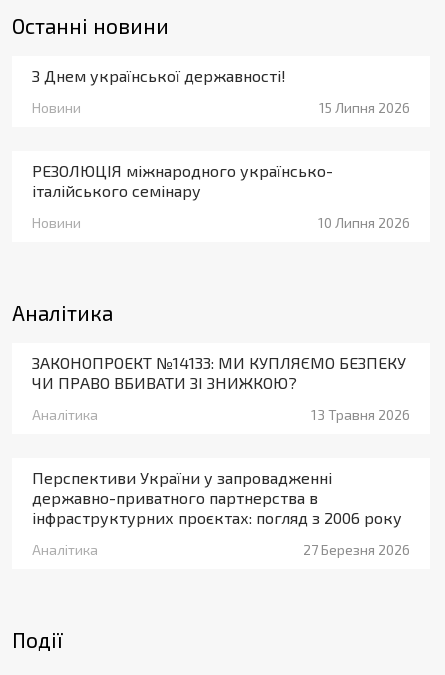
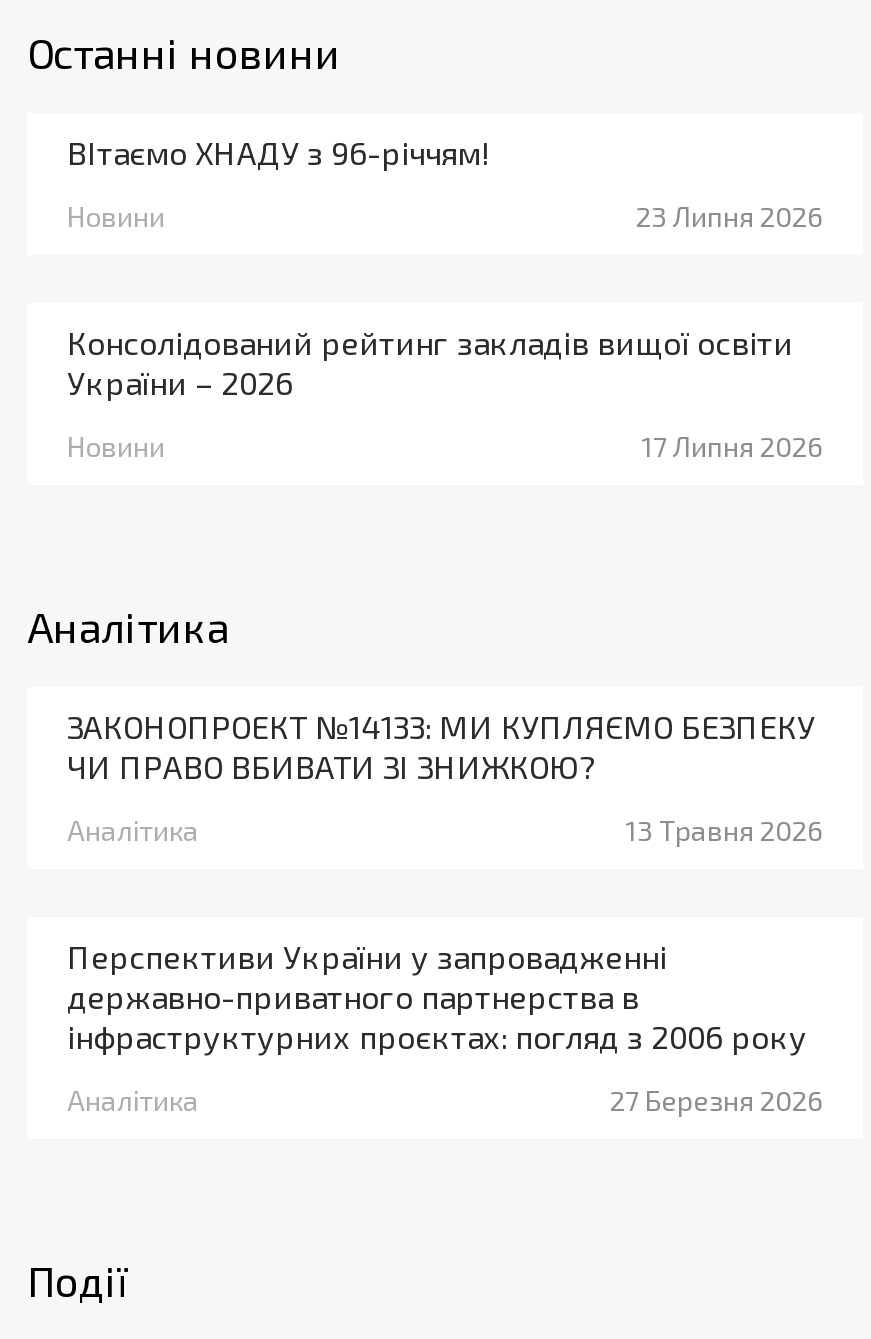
[32,66,286,85] З Днем української державності! -> [67,132,491,170] ВІтаємо ХНАДУ з 96-річчям!
[319,99,410,116] 15 Липня 2026 -> [635,198,823,232] 23 Липня 2026
[32,161,333,200] РЕЗОЛЮЦІЯ міжнародного українсько- | італійського семінару -> [67,322,793,400] Консолідований рейтинг закладів вищої освіти | України – 2026
[318,214,410,231] 10 Липня 2026 -> [641,428,823,462] 17 Липня 2026

